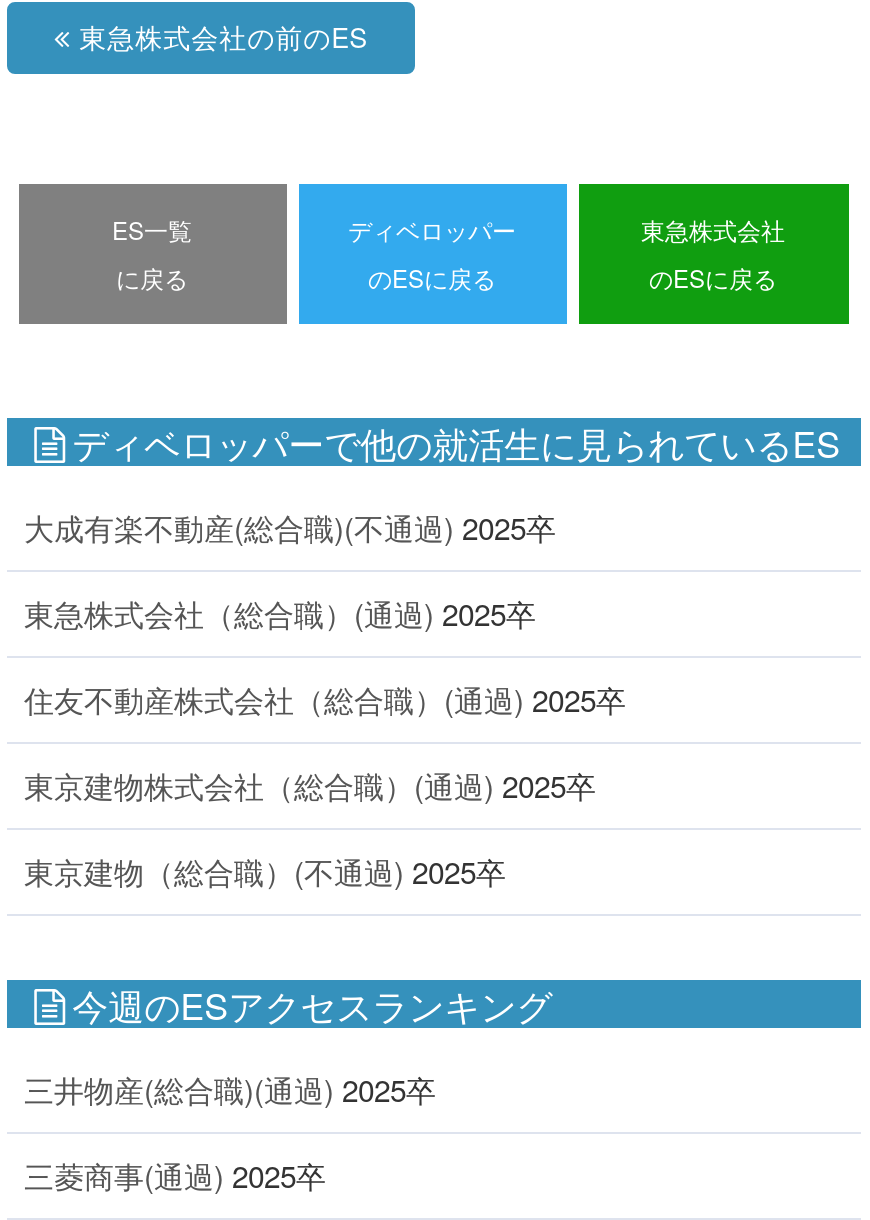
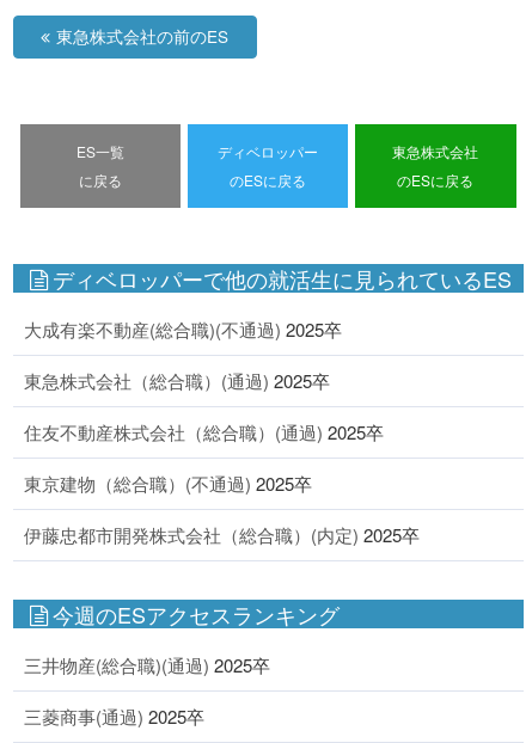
[24,764,596,806] 東京建物株式会社（総合職）(通過) 2025卒 -> none
moved [24,850,506,892] -> [23,471,311,496]: 東京建物（総合職）(不通過) 2025卒
none -> [23,522,419,547] 伊藤忠都市開発株式会社（総合職）(内定) 2025卒

